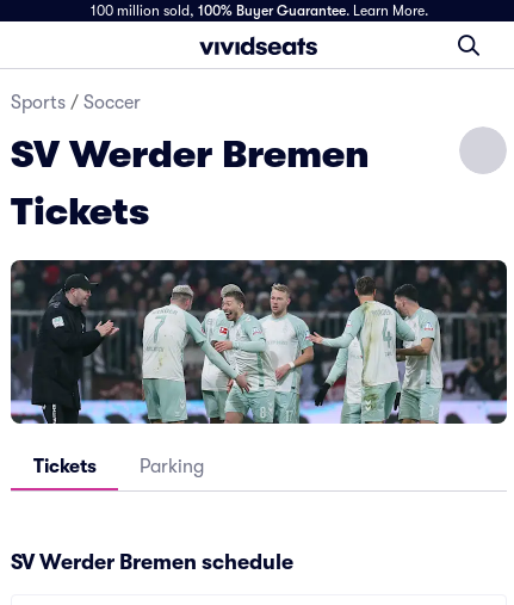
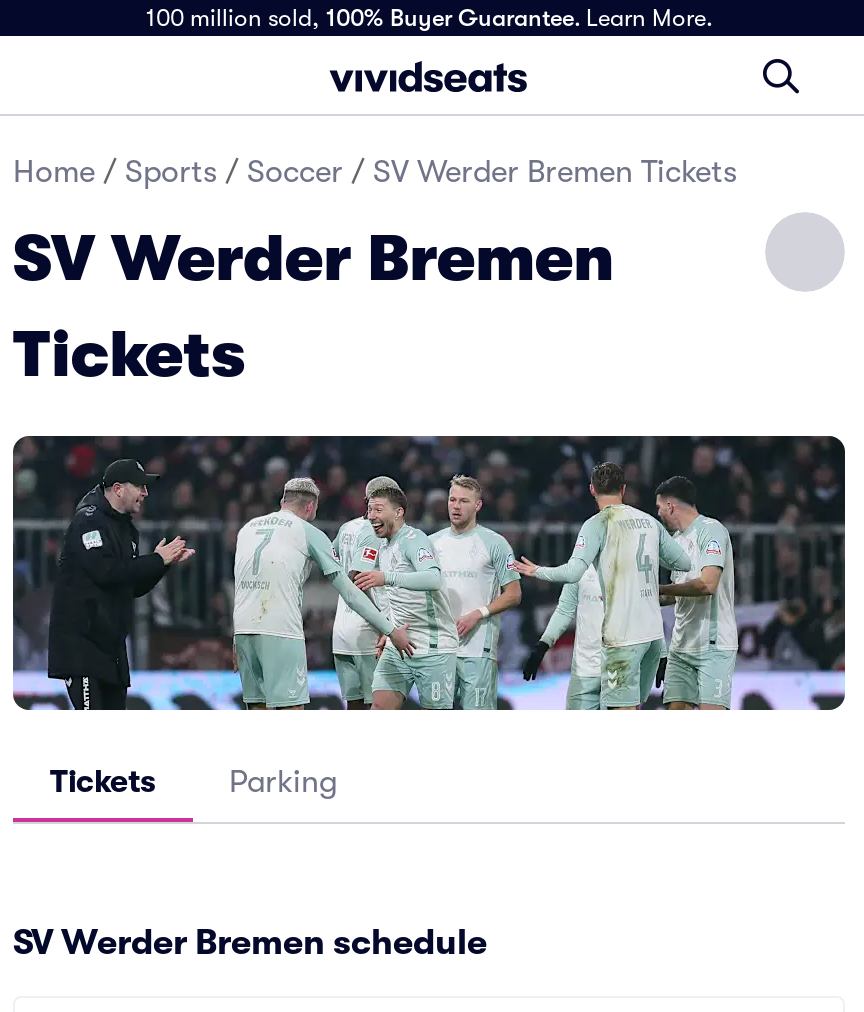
[11,92,141,113] Sports / Soccer -> [13,154,737,190] Home / Sports / Soccer / SV Werder Bremen Tickets

